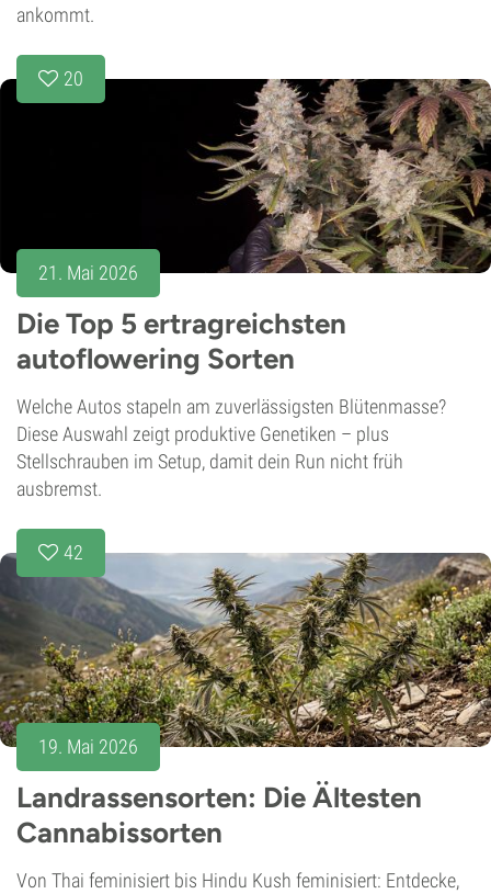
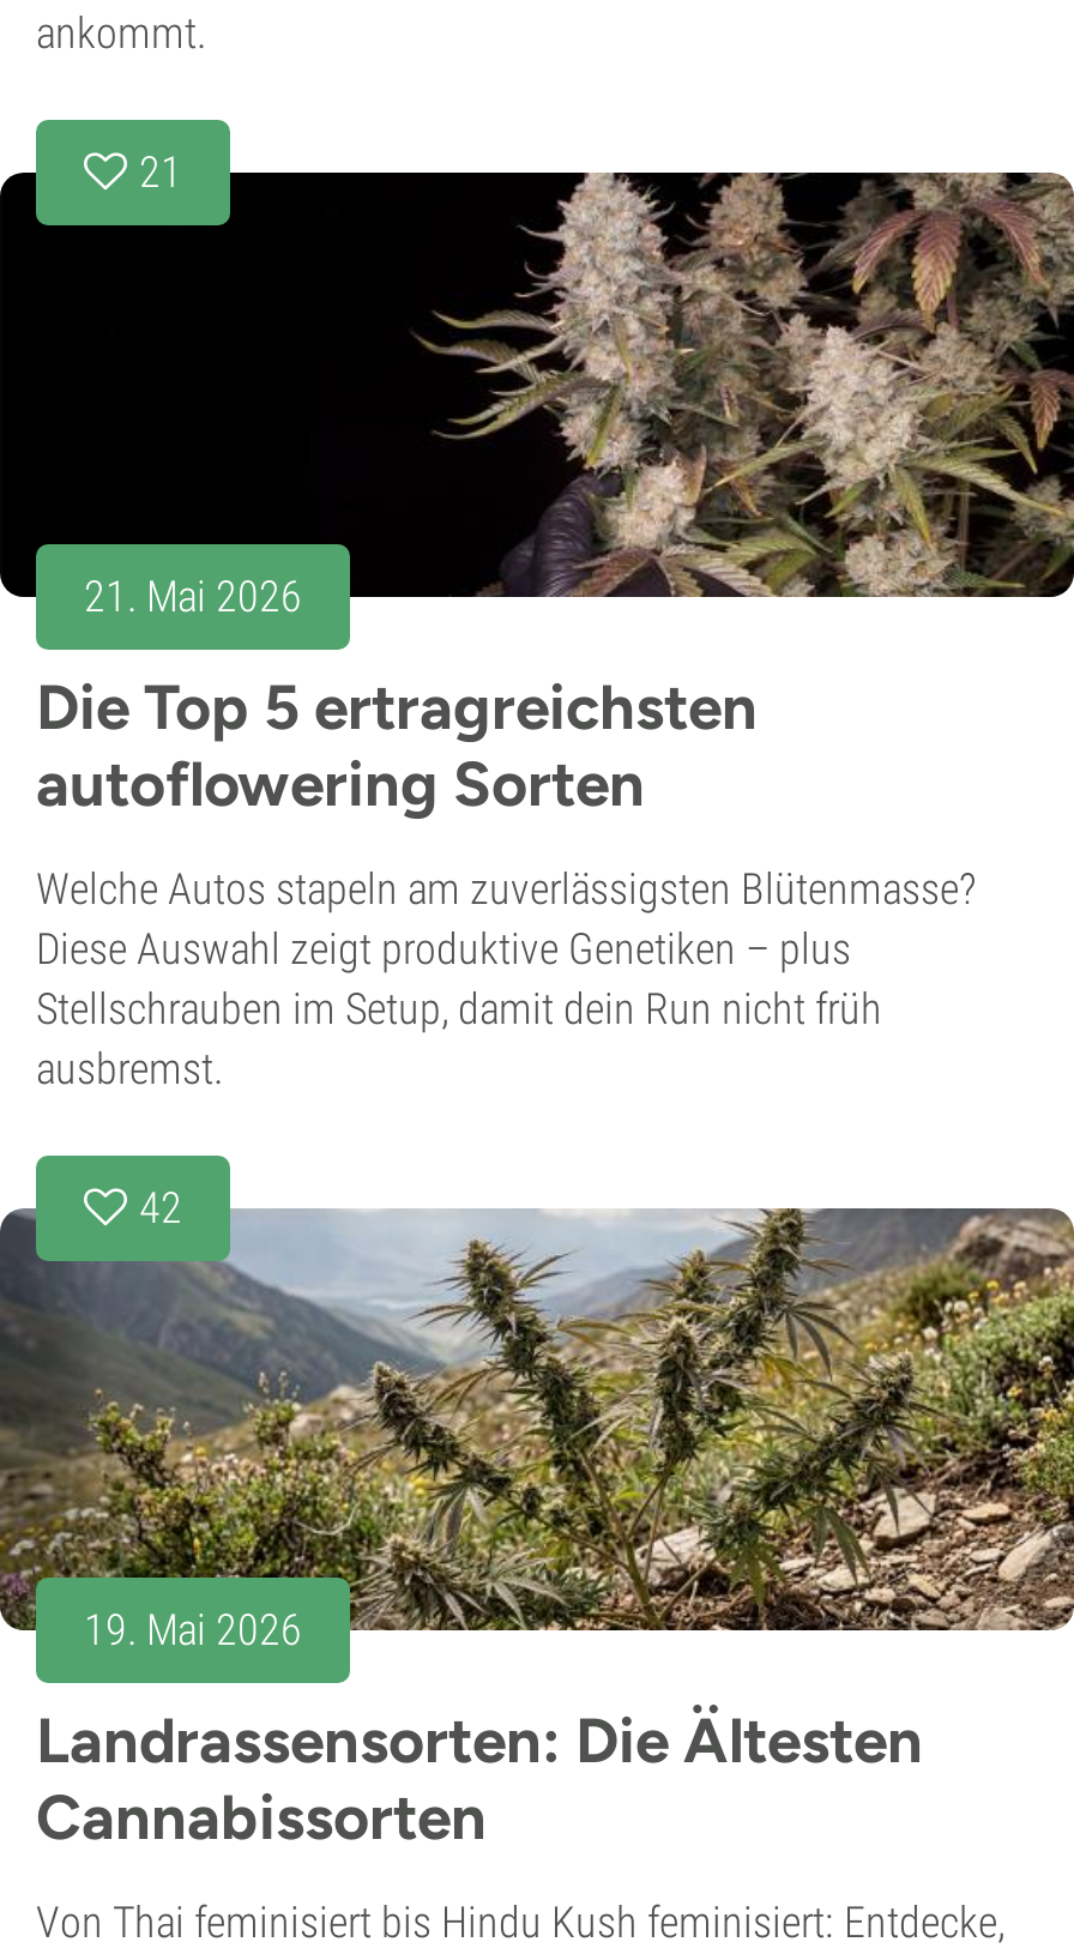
[64,66,83,90] 20 -> [139,145,182,196] 21

